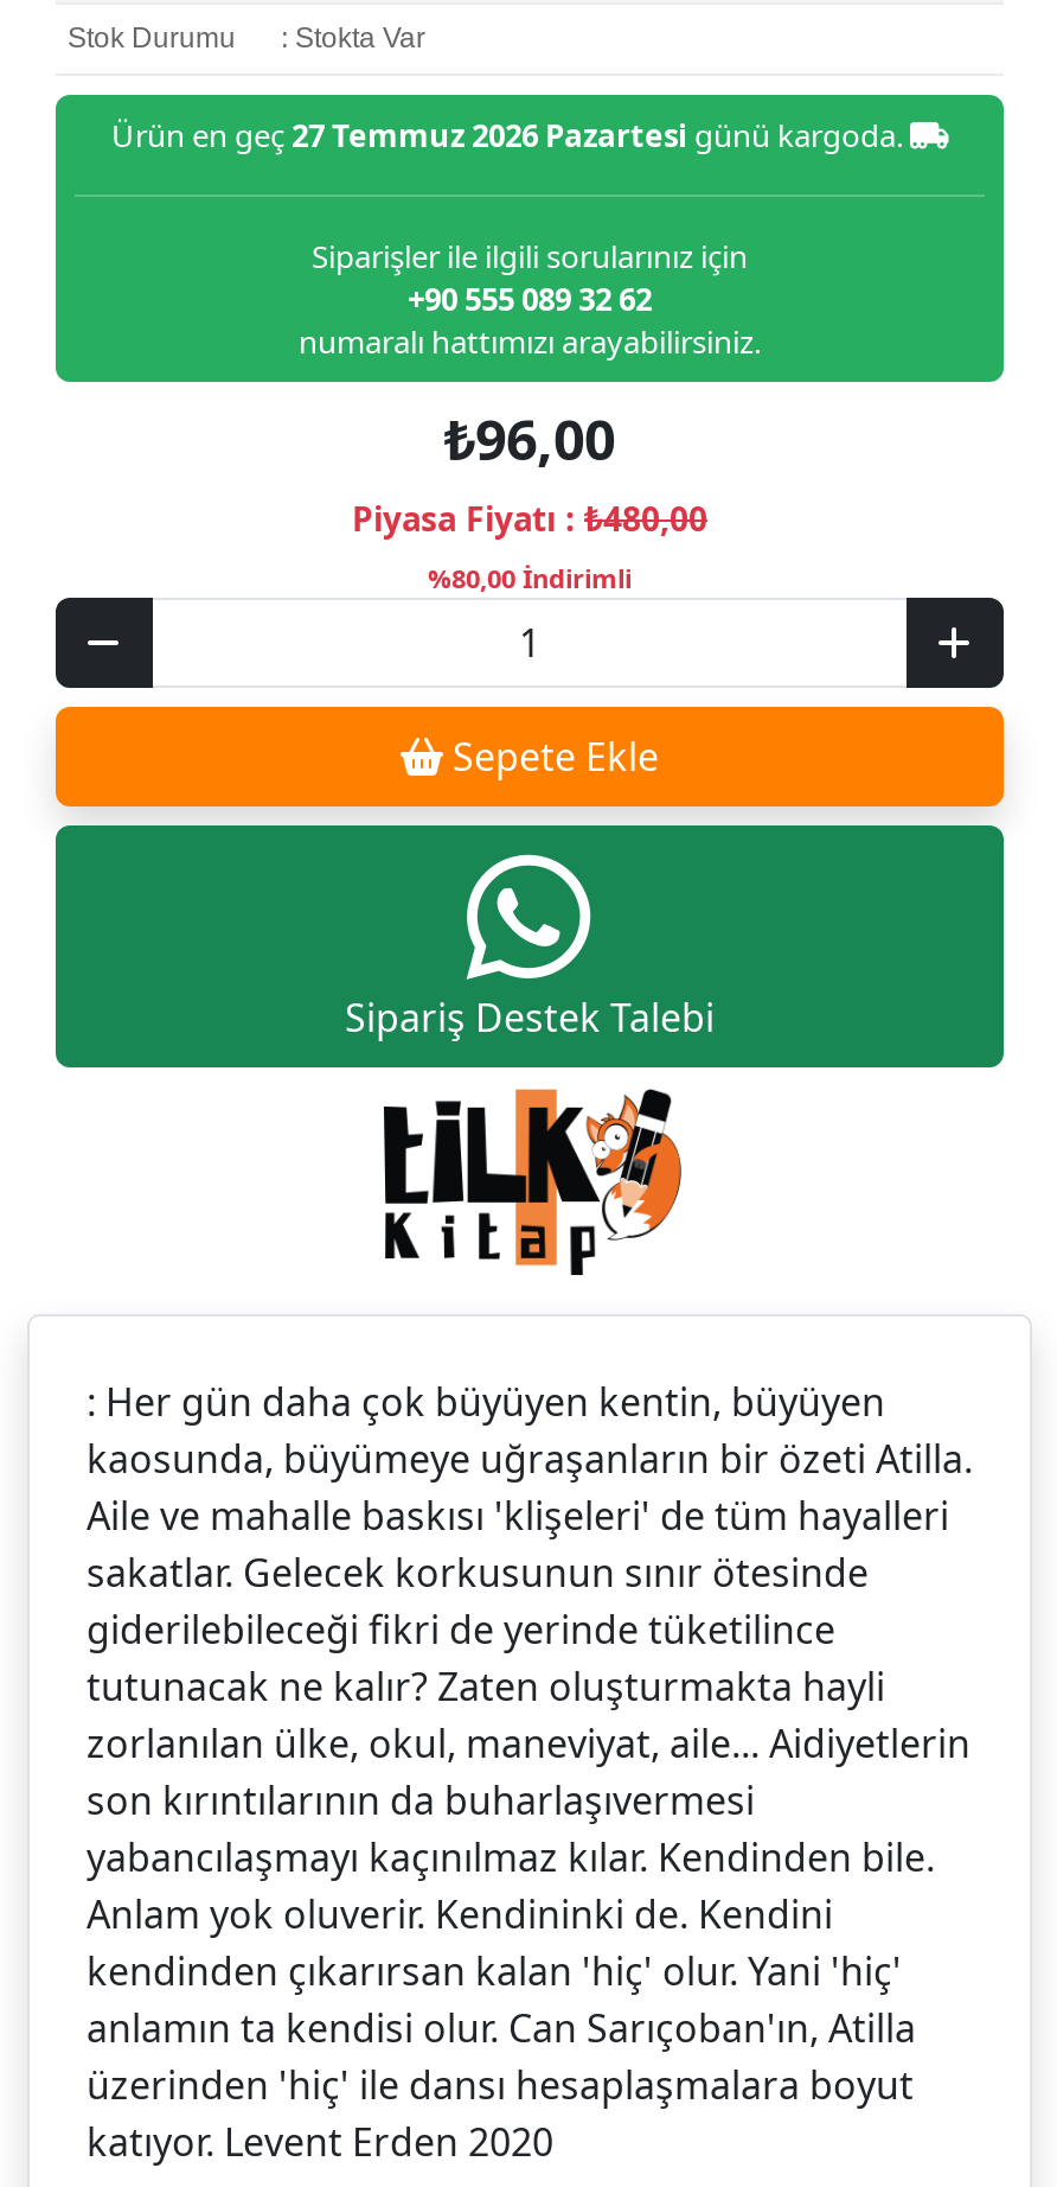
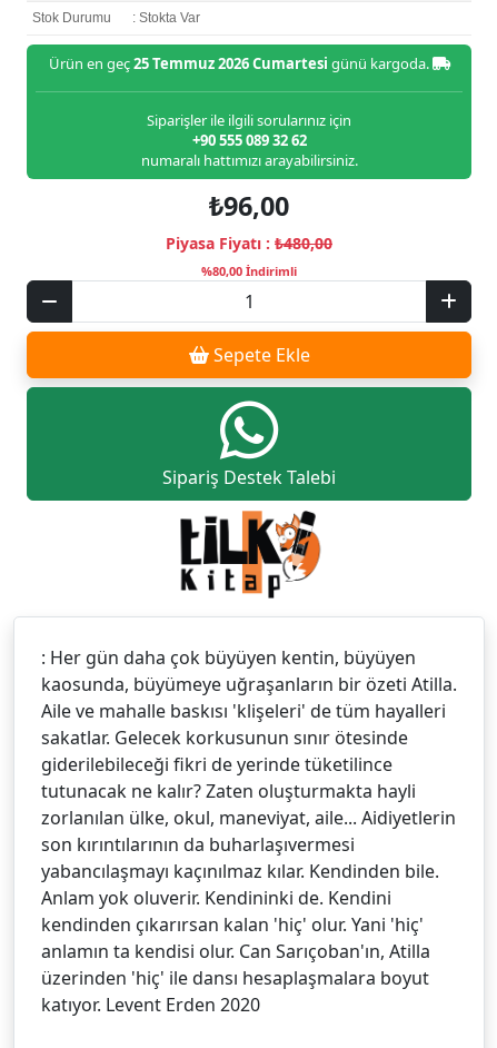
[111,114,910,157] Ürün en geç 27 Temmuz 2026 Pazartesi günü kargoda. -> [48,54,432,74] Ürün en geç 25 Temmuz 2026 Cumartesi günü kargoda.

